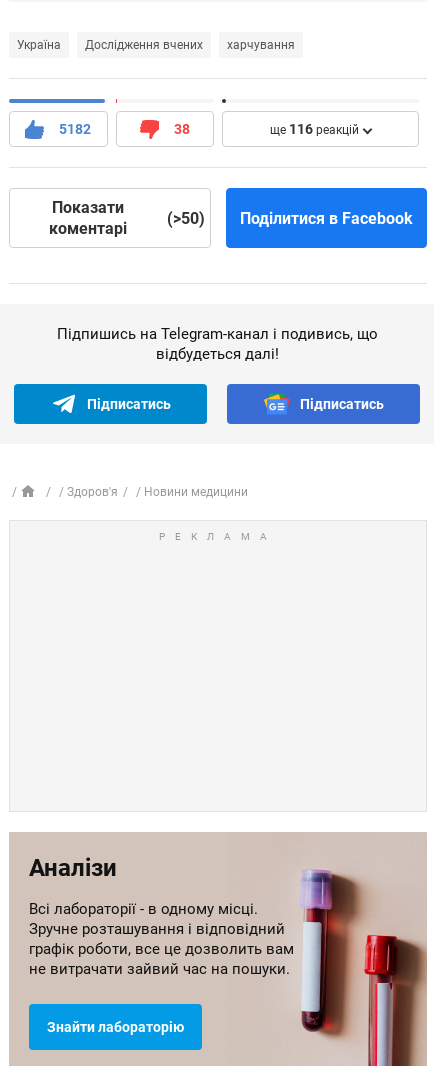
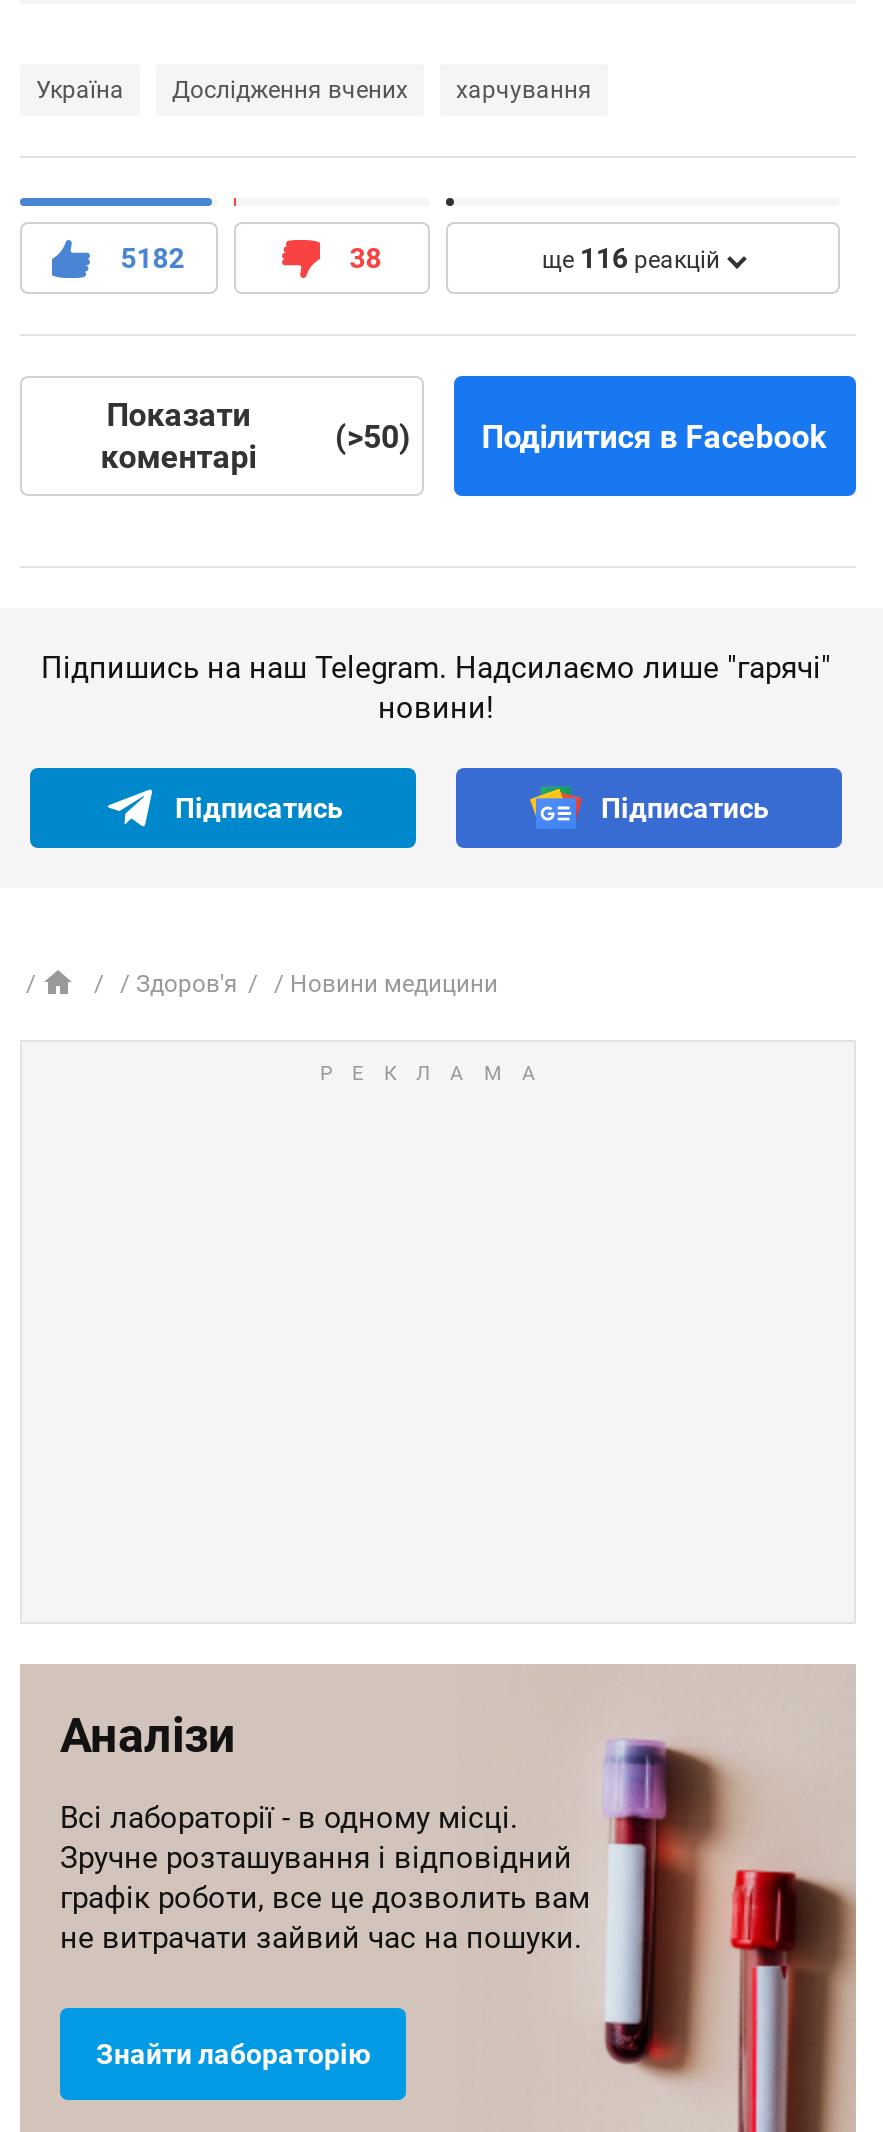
[56,325,377,363] Підпишись на Telegram-канал і подивись, що | відбудеться далі! -> [41,650,831,726] Підпишись на наш Telegram. Надсилаємо лише "гарячі" | новини!

